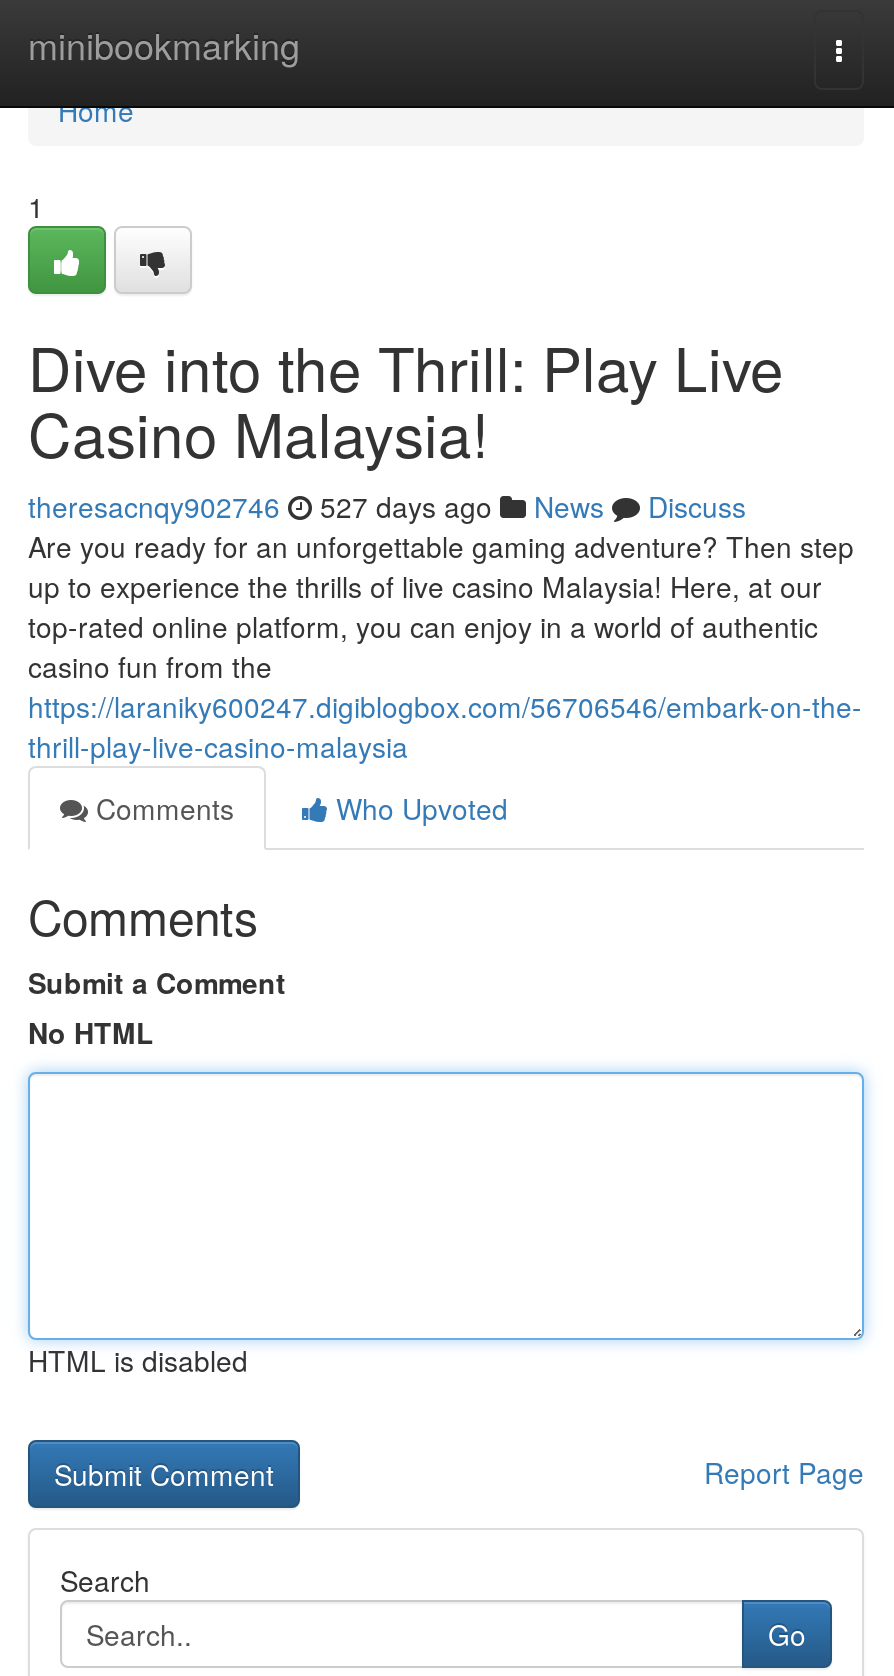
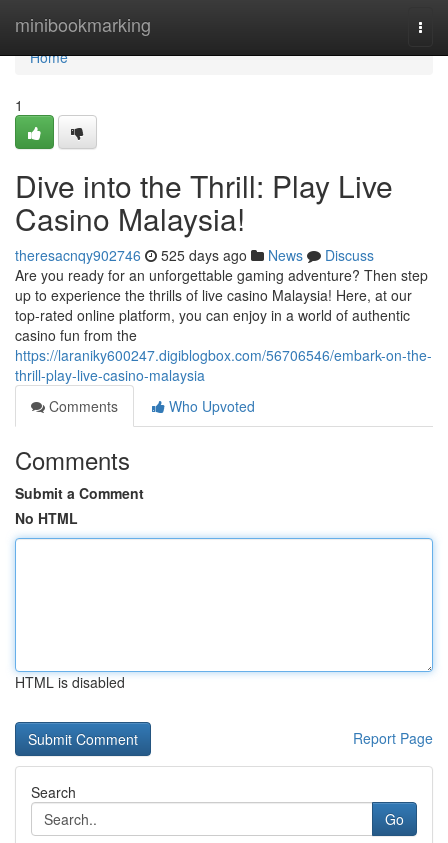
[28,486,746,526] theresacnqy902746 527 days ago News Discuss -> [15,245,374,265] theresacnqy902746 525 days ago News Discuss

